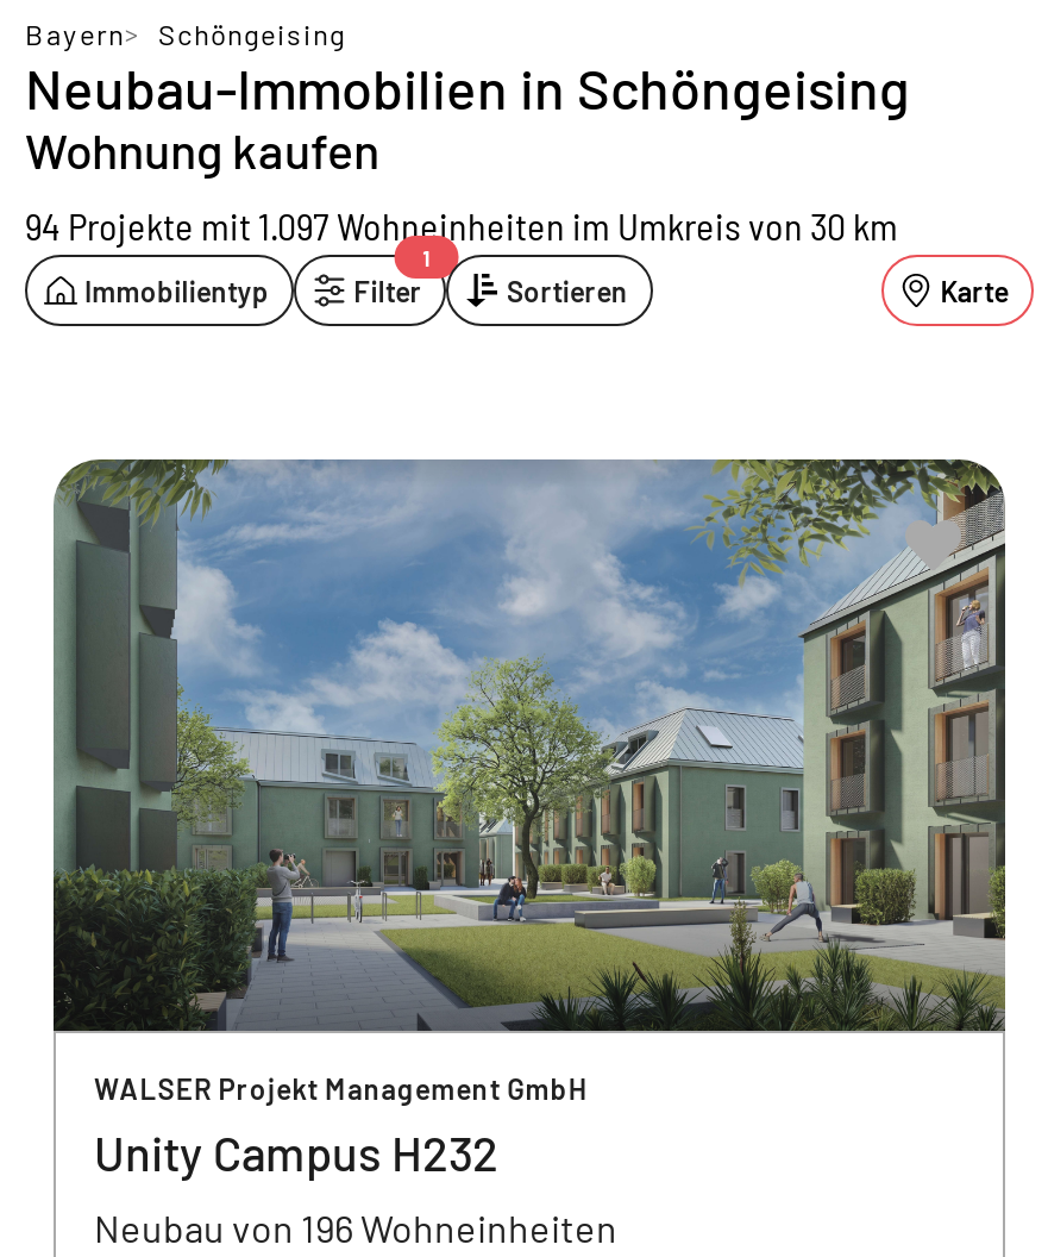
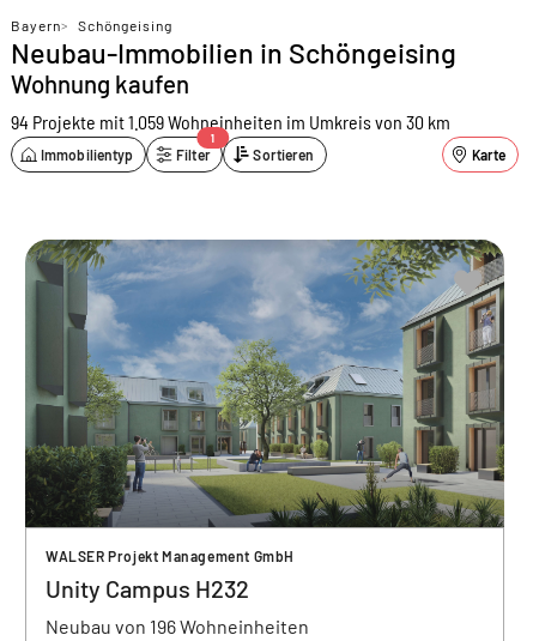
[25,202,898,248] 94 Projekte mit 1.097 Wohneinheiten im Umkreis von 30 km -> [11,110,450,133] 94 Projekte mit 1.059 Wohneinheiten im Umkreis von 30 km

